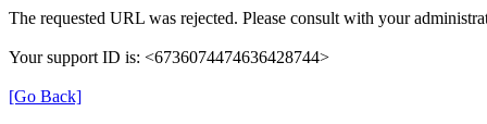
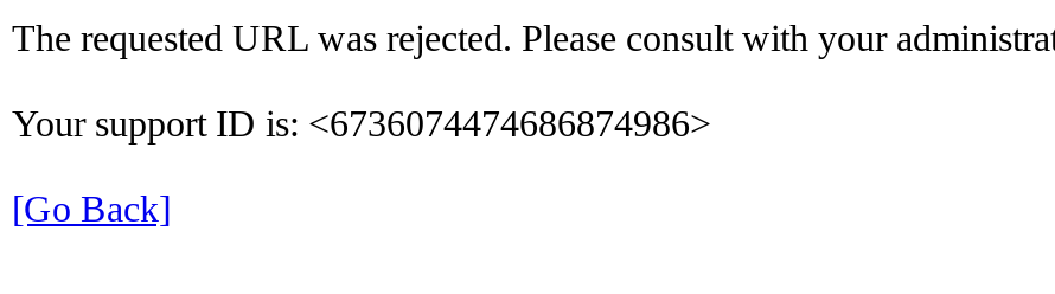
[9,48,329,66] Your support ID is: <6736074474636428744> -> [12,103,711,143] Your support ID is: <6736074474686874986>

